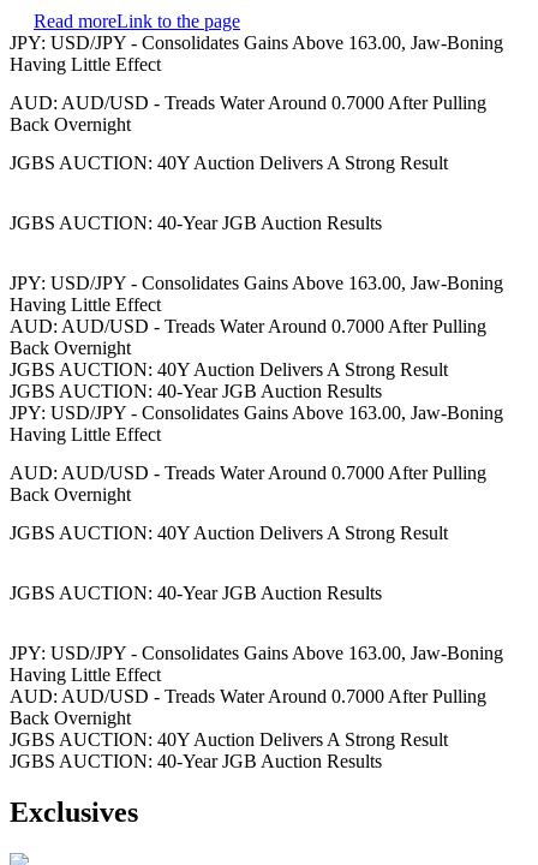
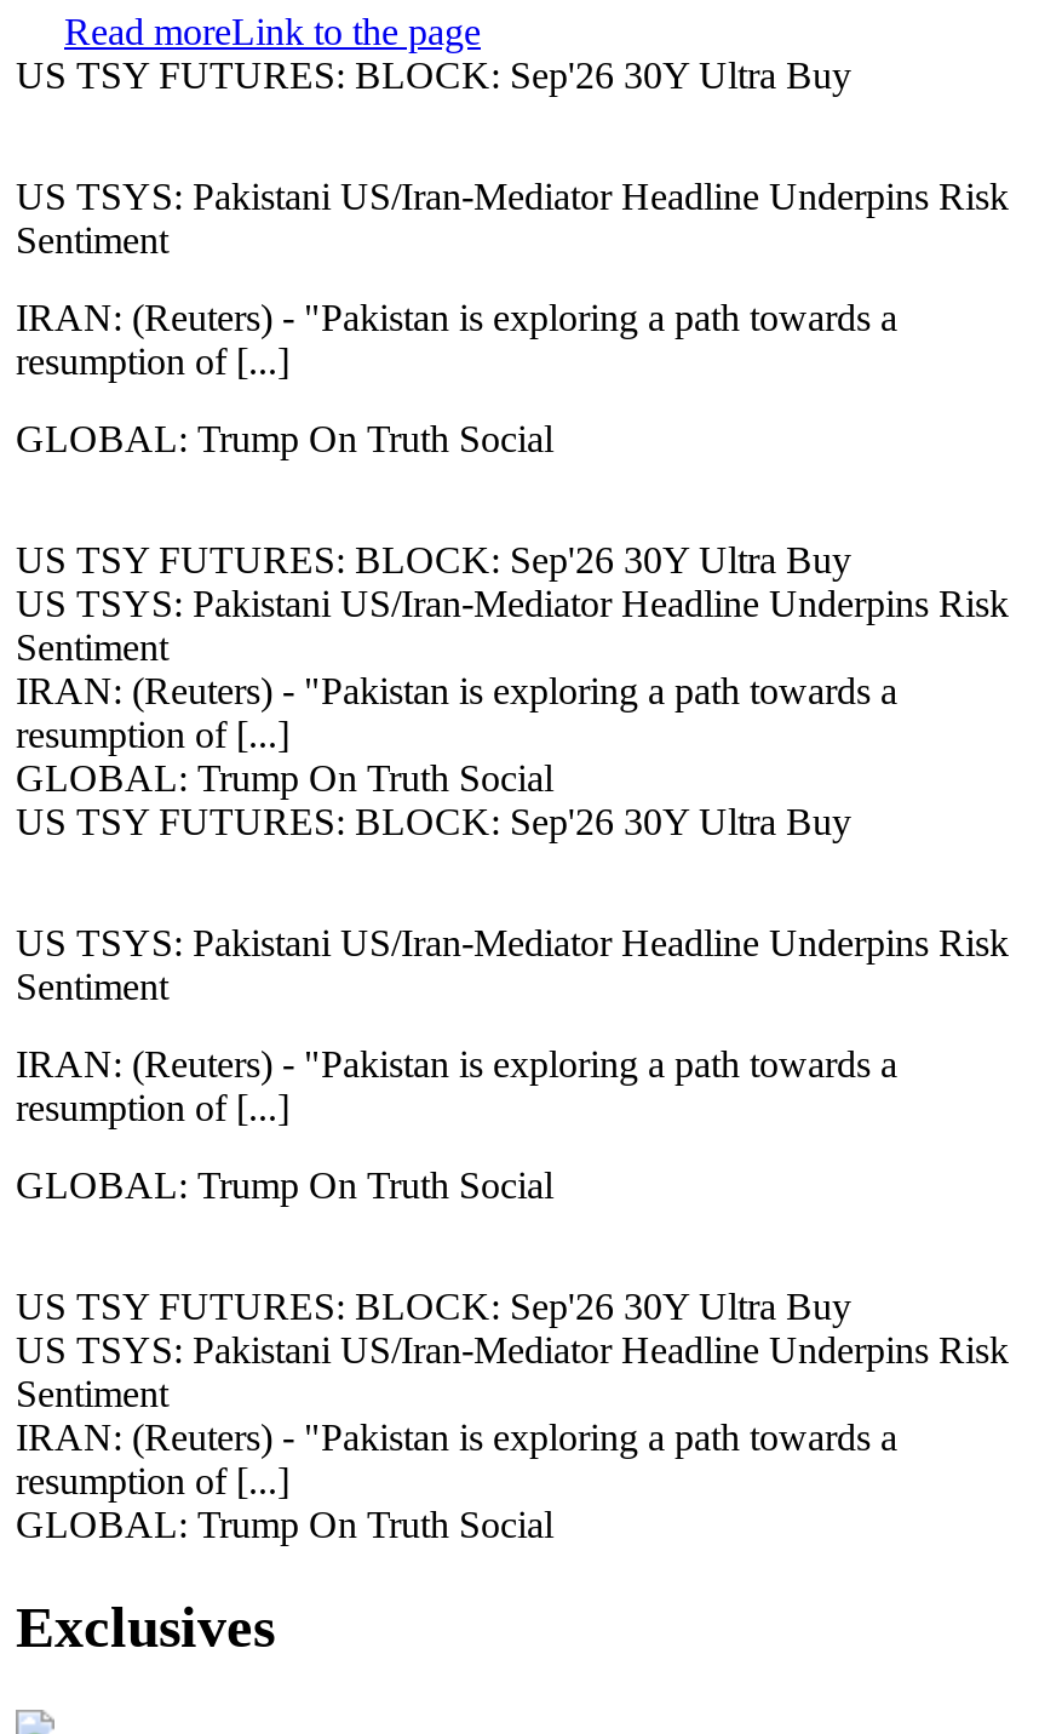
[10,33,503,75] JPY: USD/JPY - Consolidates Gains Above 163.00, Jaw-Boning | Having Little Effect -> [16,55,851,96] US TSY FUTURES: BLOCK: Sep'26 30Y Ultra Buy
[10,93,486,135] AUD: AUD/USD - Treads Water Around 0.7000 After Pulling | Back Overnight -> [16,176,1009,261] US TSYS: Pakistani US/Iran-Mediator Headline Underpins Risk | Sentiment
[10,153,448,173] JGBS AUCTION: 40Y Auction Delivers A Strong Result -> [16,297,897,382] IRAN: (Reuters) - "Pakistan is exploring a path towards a | resumption of [...]
[10,213,382,233] JGBS AUCTION: 40-Year JGB Auction Results -> [16,419,553,460] GLOBAL: Trump On Truth Social
[10,273,503,445] JPY: USD/JPY - Consolidates Gains Above 163.00, Jaw-Boning | Having Little Effect | AUD: AUD/USD - Treads Water Around 0.7000 After Pulling | Back Overnight | JGBS AUCTION: 40Y Auction Delivers A Strong Result | JGBS AUCTION: 40-Year JGB Auction Results | JPY: USD/JPY - Consolidates Gains Above 163.00, Jaw-Boning | Having Little Effect -> [16,540,1009,843] US TSY FUTURES: BLOCK: Sep'26 30Y Ultra Buy | US TSYS: Pakistani US/Iran-Mediator Headline Underpins Risk | Sentiment | IRAN: (Reuters) - "Pakistan is exploring a path towards a | resumption of [...] | GLOBAL: Trump On Truth Social | US TSY FUTURES: BLOCK: Sep'26 30Y Ultra Buy
[10,463,486,505] AUD: AUD/USD - Treads Water Around 0.7000 After Pulling | Back Overnight -> [16,923,1009,1007] US TSYS: Pakistani US/Iran-Mediator Headline Underpins Risk | Sentiment
[10,523,448,543] JGBS AUCTION: 40Y Auction Delivers A Strong Result -> [16,1044,897,1129] IRAN: (Reuters) - "Pakistan is exploring a path towards a | resumption of [...]
[10,583,382,603] JGBS AUCTION: 40-Year JGB Auction Results -> [16,1165,553,1206] GLOBAL: Trump On Truth Social
[10,643,503,772] JPY: USD/JPY - Consolidates Gains Above 163.00, Jaw-Boning | Having Little Effect | AUD: AUD/USD - Treads Water Around 0.7000 After Pulling | Back Overnight | JGBS AUCTION: 40Y Auction Delivers A Strong Result | JGBS AUCTION: 40-Year JGB Auction Results -> [16,1286,1009,1545] US TSY FUTURES: BLOCK: Sep'26 30Y Ultra Buy | US TSYS: Pakistani US/Iran-Mediator Headline Underpins Risk | Sentiment | IRAN: (Reuters) - "Pakistan is exploring a path towards a | resumption of [...] | GLOBAL: Trump On Truth Social

